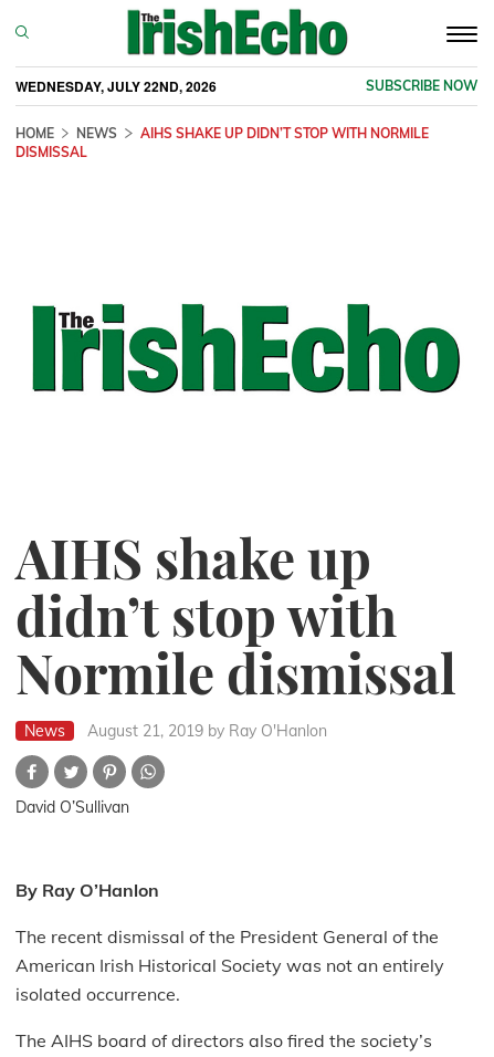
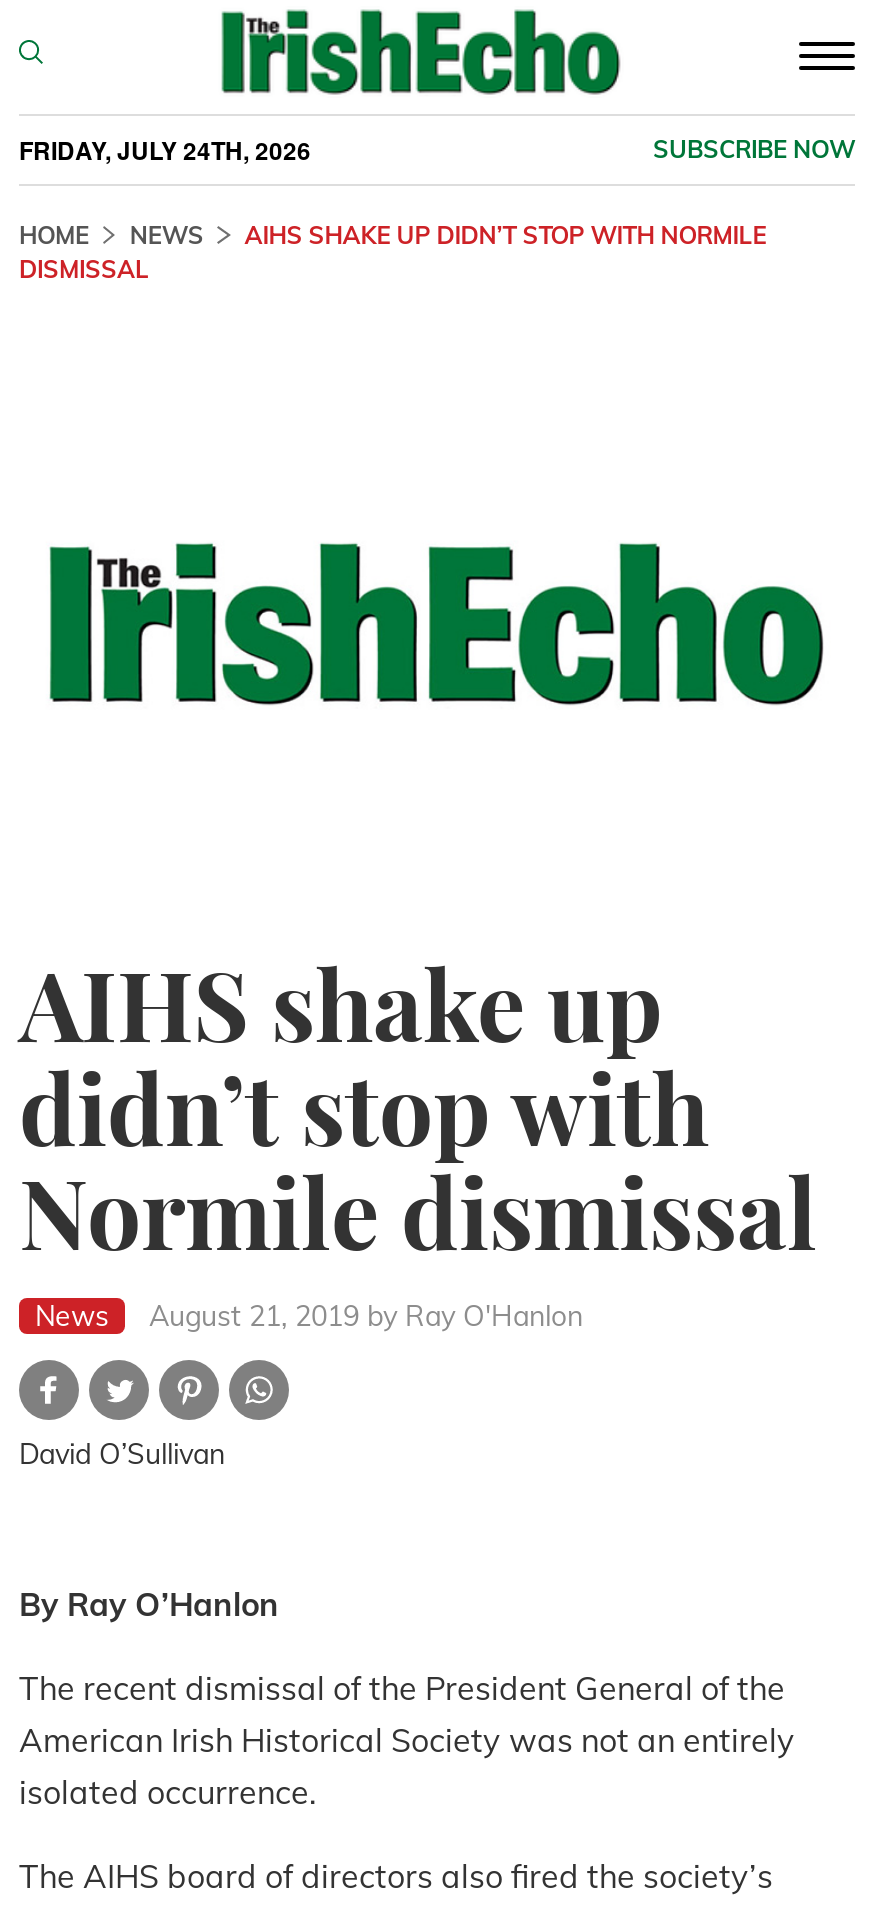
[15,76,217,96] WEDNESDAY, JULY 22ND, 2026 -> [19,132,311,168] FRIDAY, JULY 24TH, 2026

